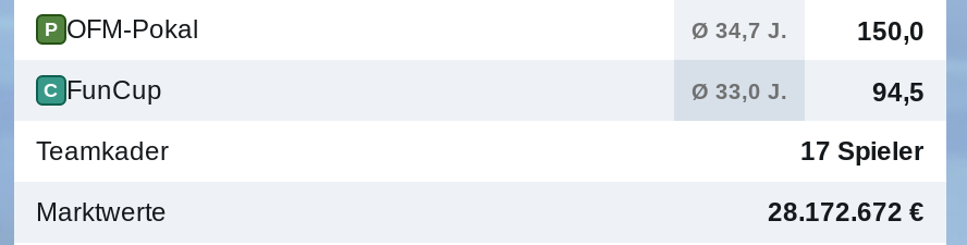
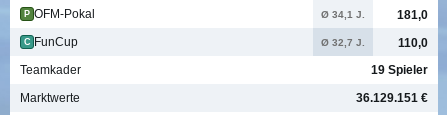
[691,17,787,41] Ø 34,7 J. -> [321,8,365,19] Ø 34,1 J.
[857,16,925,47] 150,0 -> [397,8,428,22] 181,0
[691,78,787,102] Ø 33,0 J. -> [321,36,365,47] Ø 32,7 J.
[872,77,925,108] 94,5 -> [398,36,428,50] 110,0
[800,136,925,167] 17 Spieler -> [371,63,428,77] 19 Spieler
[768,197,925,228] 28.172.672 € -> [356,91,428,105] 36.129.151 €

